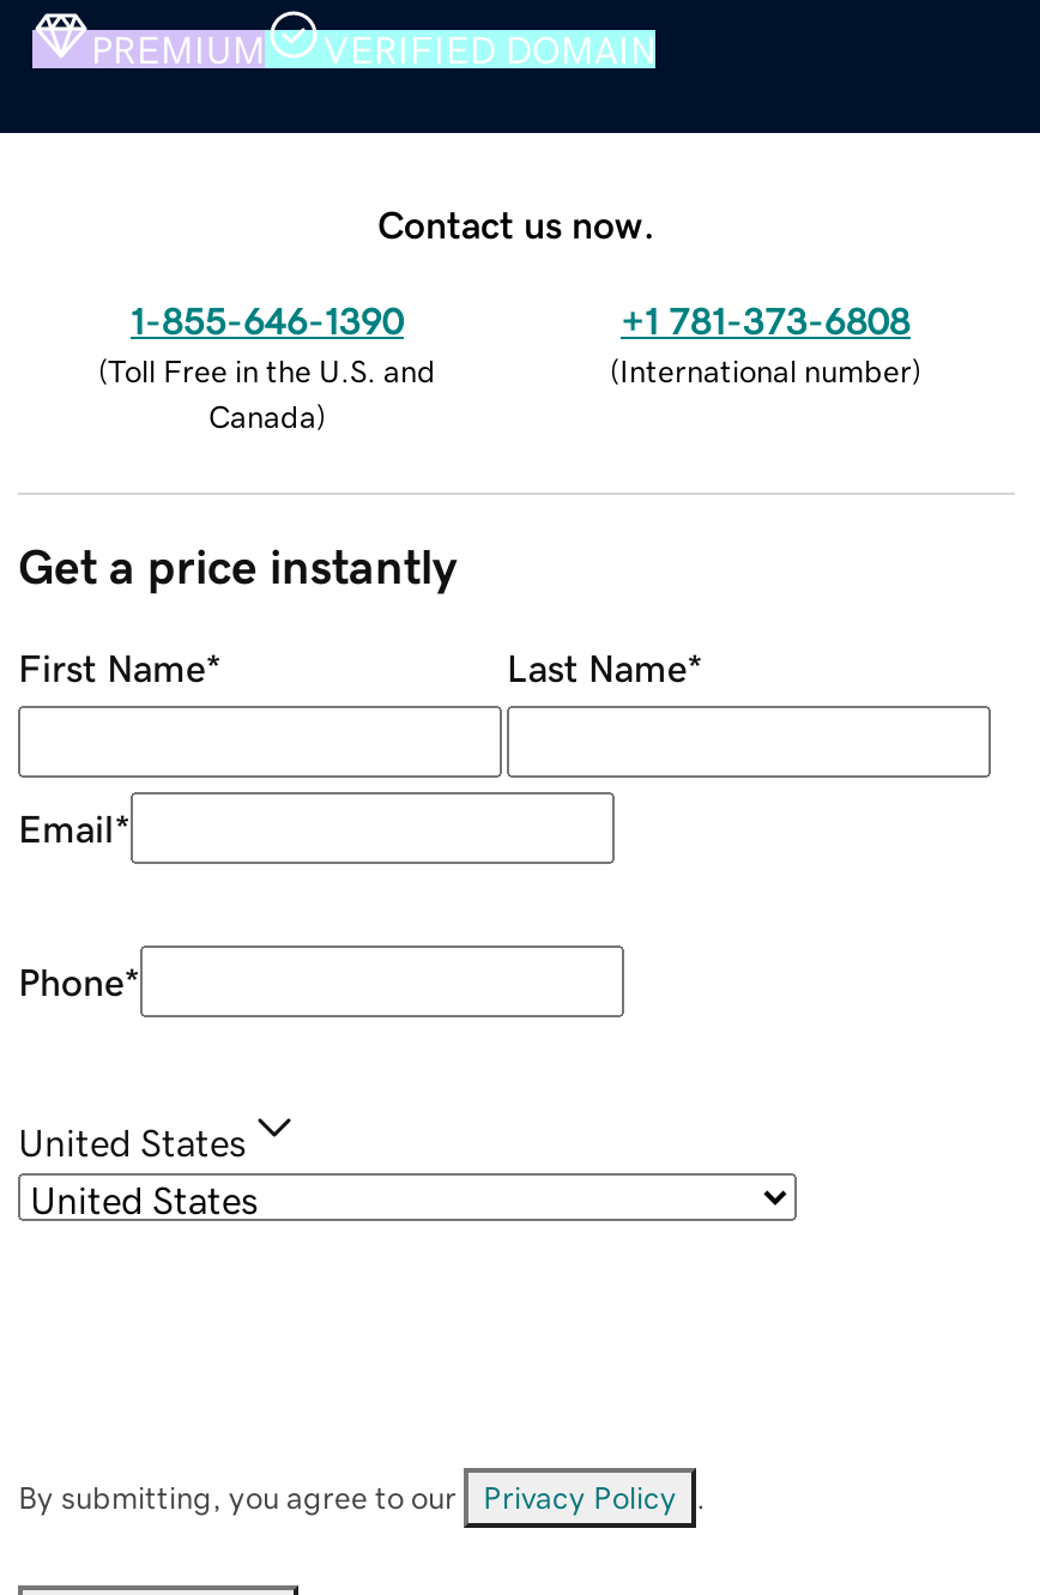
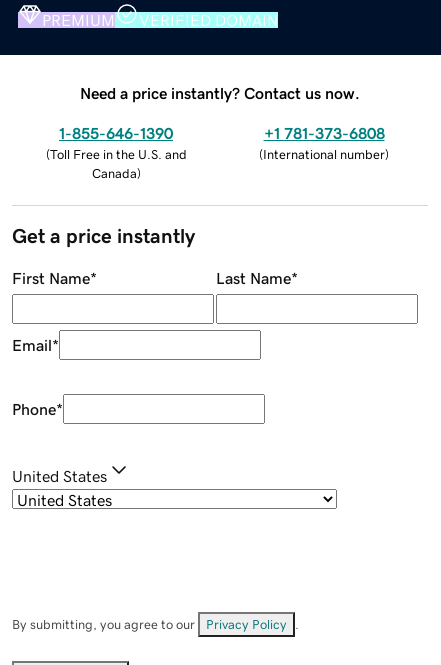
[377,204,655,242] Contact us now. -> [80,85,360,101] Need a price instantly? Contact us now.

